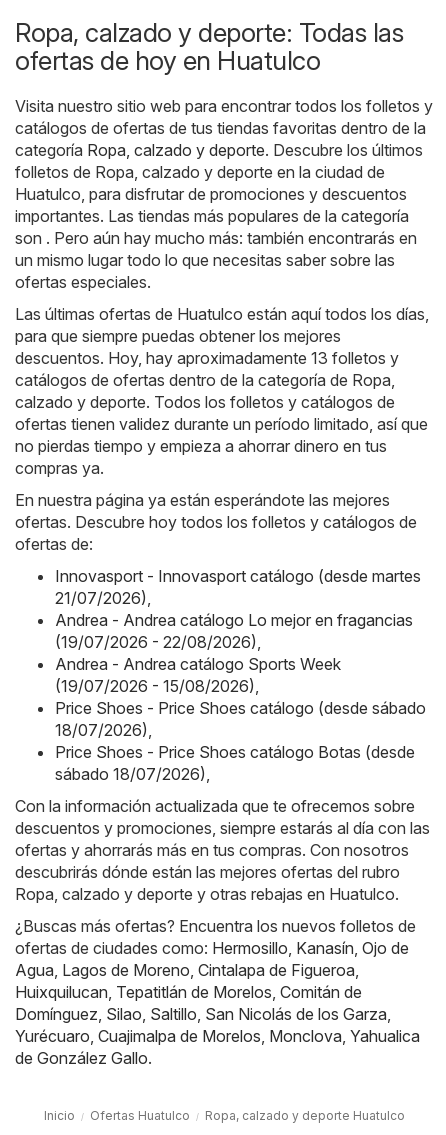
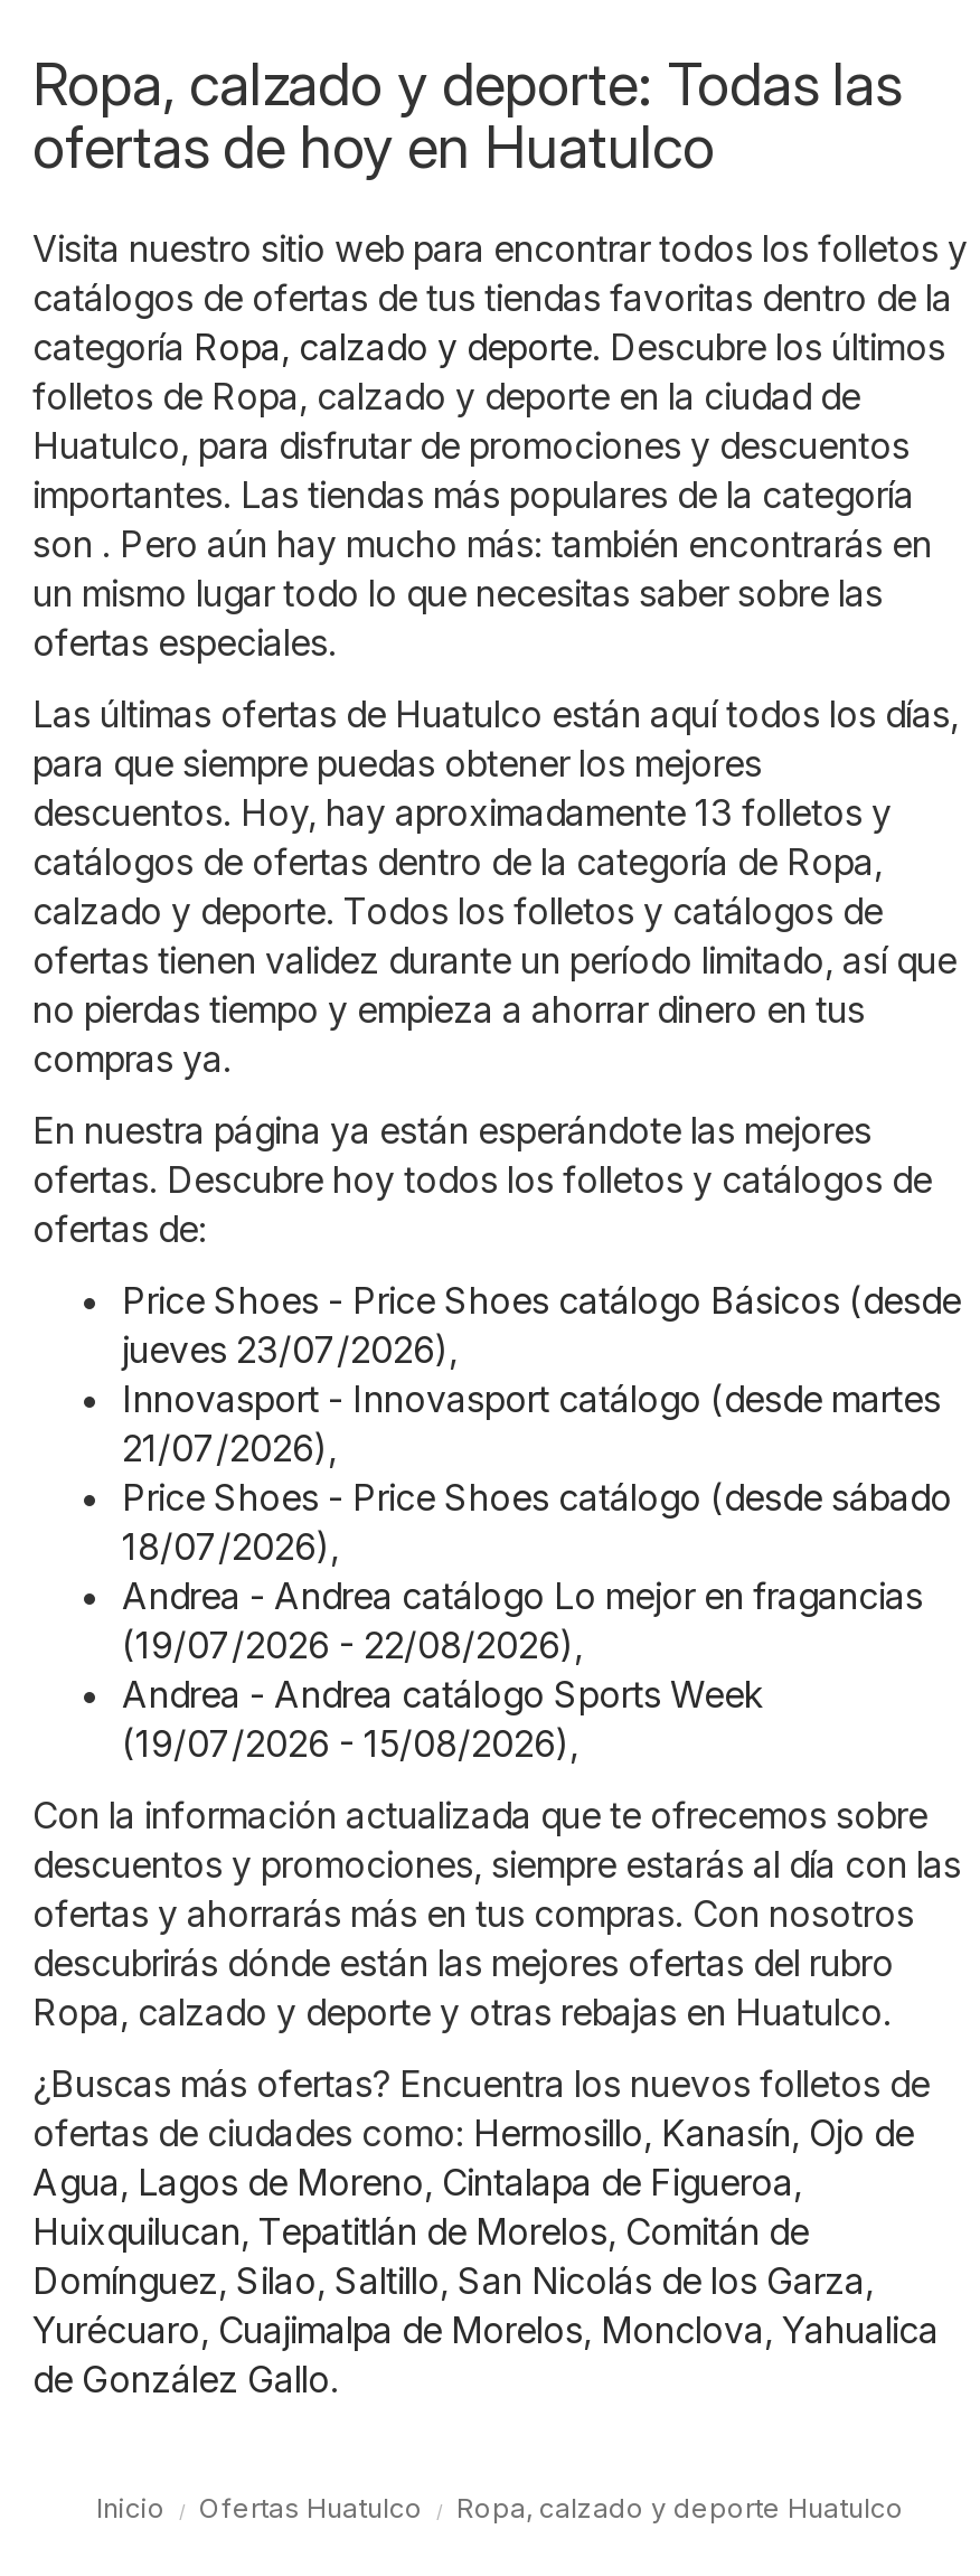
none -> [122,1278,961,1372] Price Shoes - Price Shoes catálogo Básicos (desde | jueves 23/07/2026),
moved [55,566,421,608] -> [122,1376,941,1470]: Innovasport - Innovasport catálogo (desde martes | 21/07/2026),
moved [55,610,413,696] -> [122,1573,923,1766]: Andrea - Andrea catálogo Lo mejor en fragancias | (19/07/2026 - 22/08/2026), | Andrea - Andrea catálogo Sports Week | (19/07/2026 - 15/08/2026),
moved [55,698,426,740] -> [122,1475,952,1569]: Price Shoes - Price Shoes catálogo (desde sábado | 18/07/2026),
[55,742,415,784] Price Shoes - Price Shoes catálogo Botas (desde | sábado 18/07/2026), -> none

